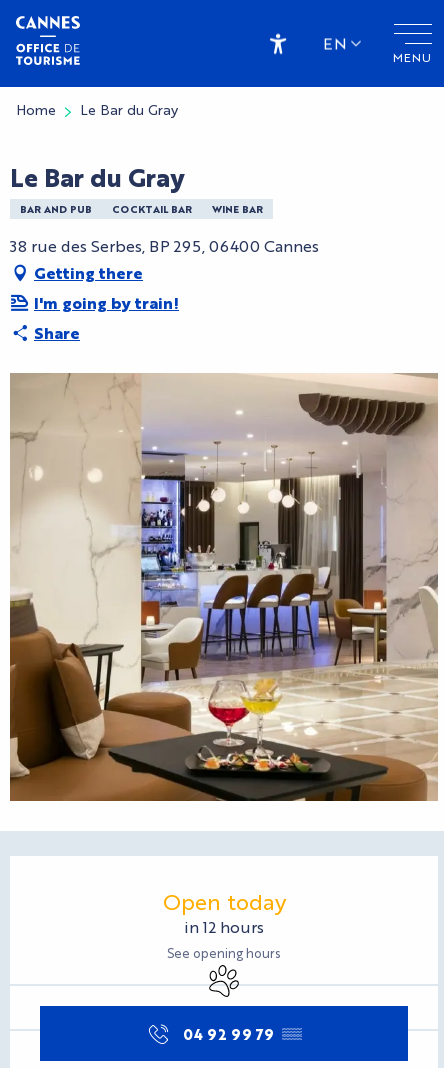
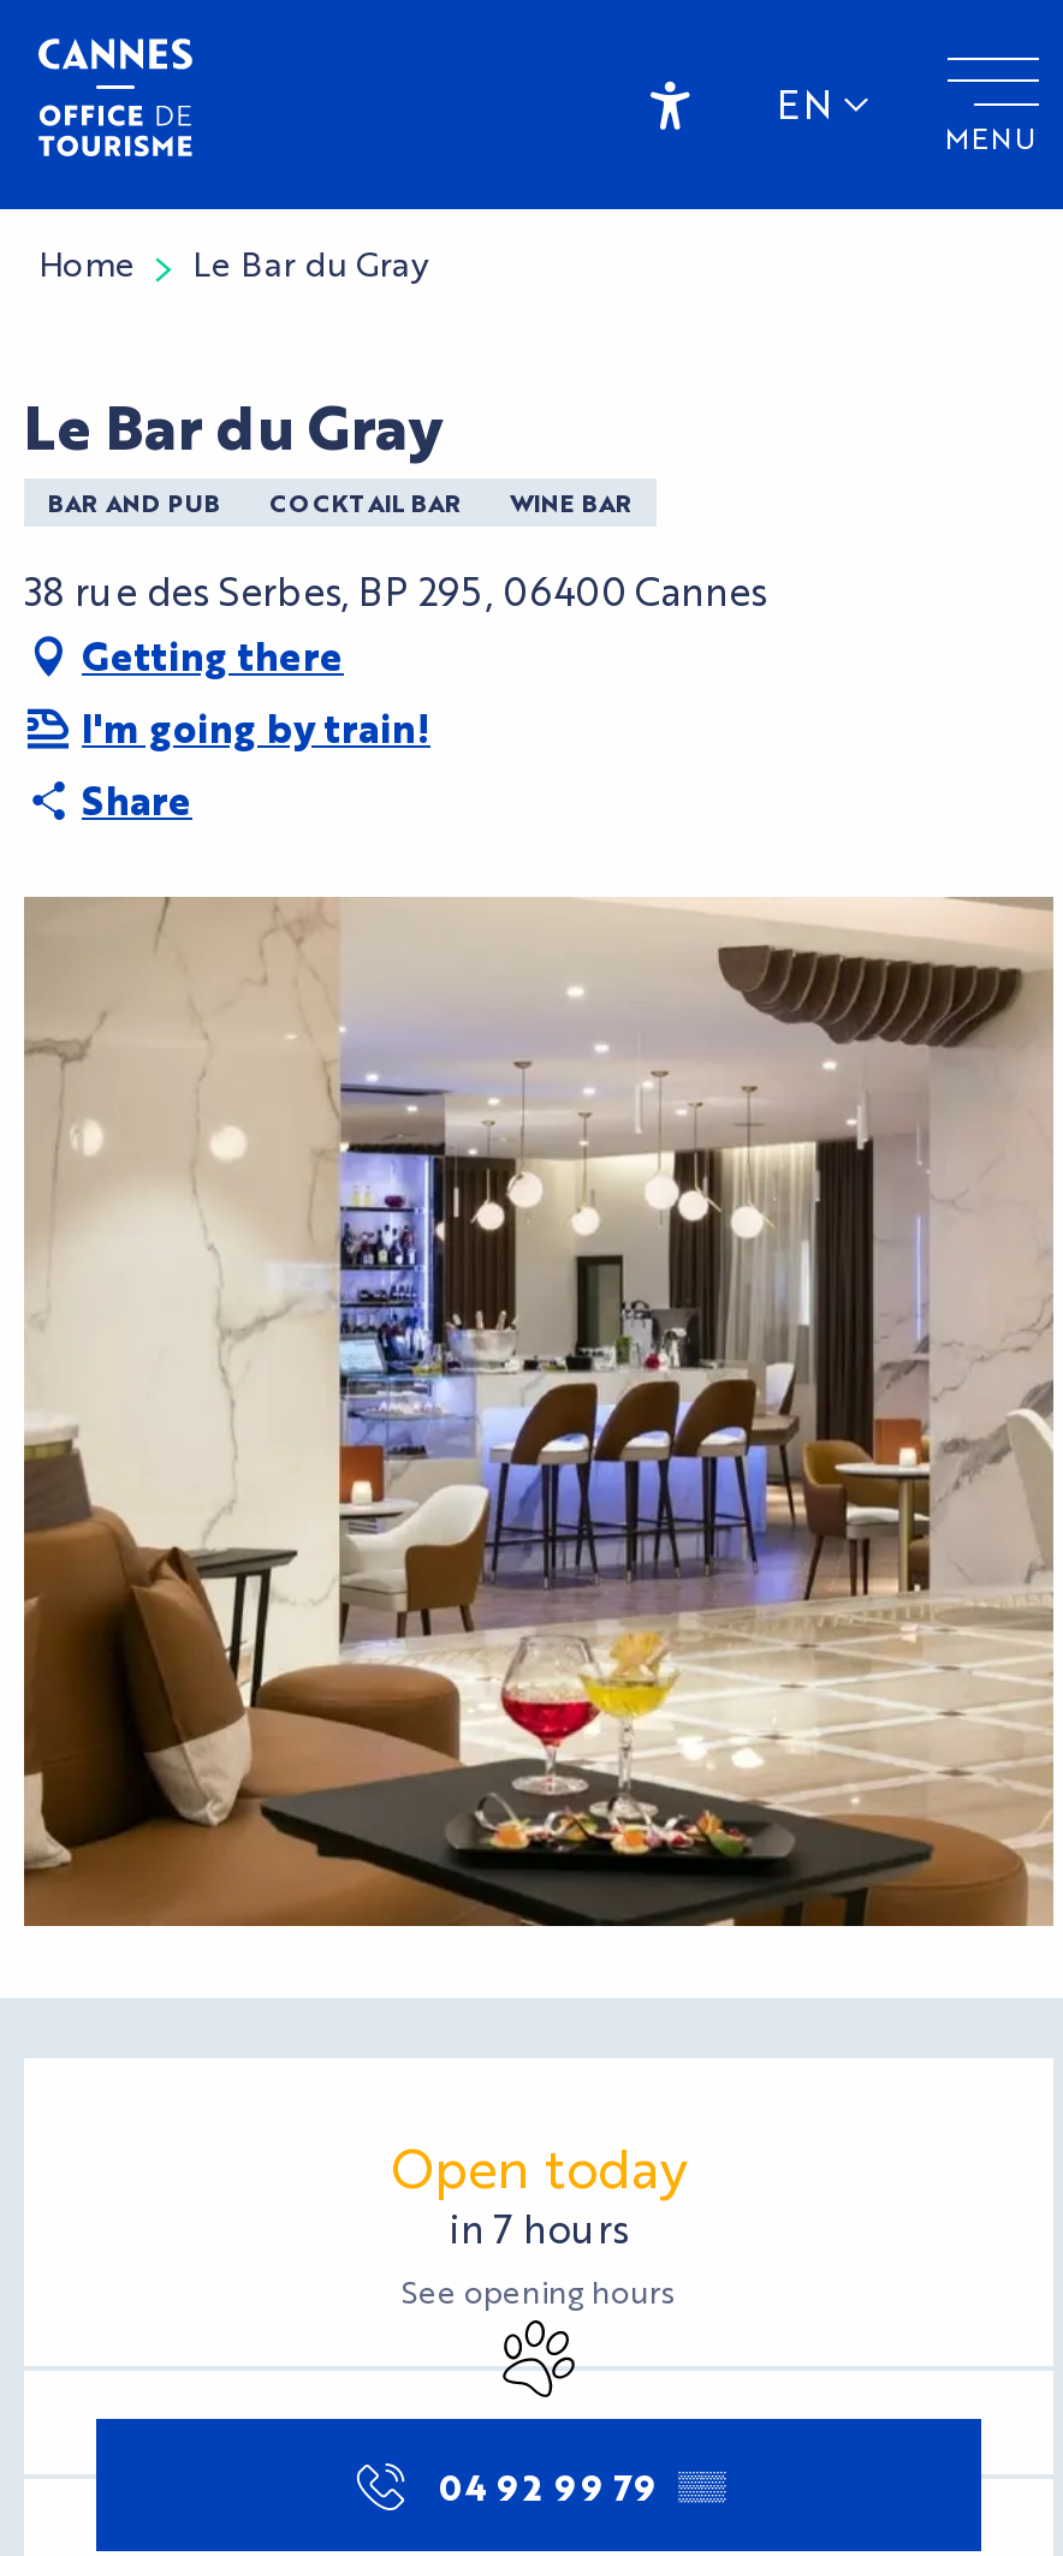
[184,916,264,937] in 12 hours -> [449,2203,629,2253] in 7 hours

